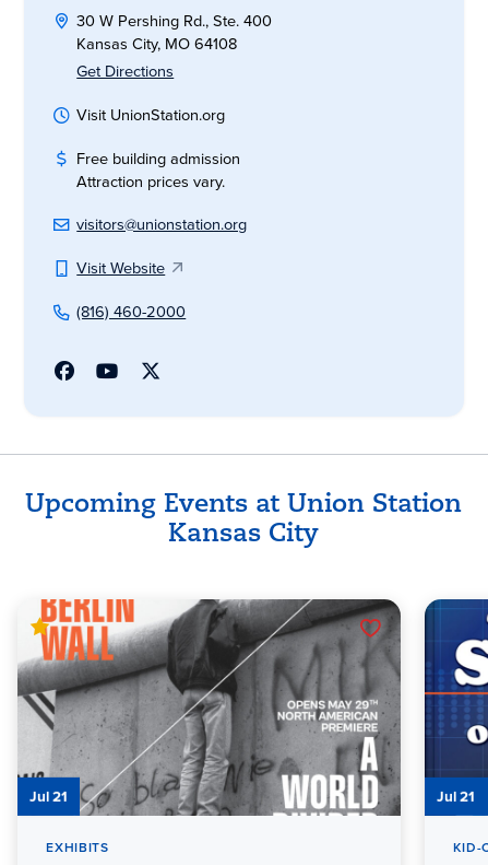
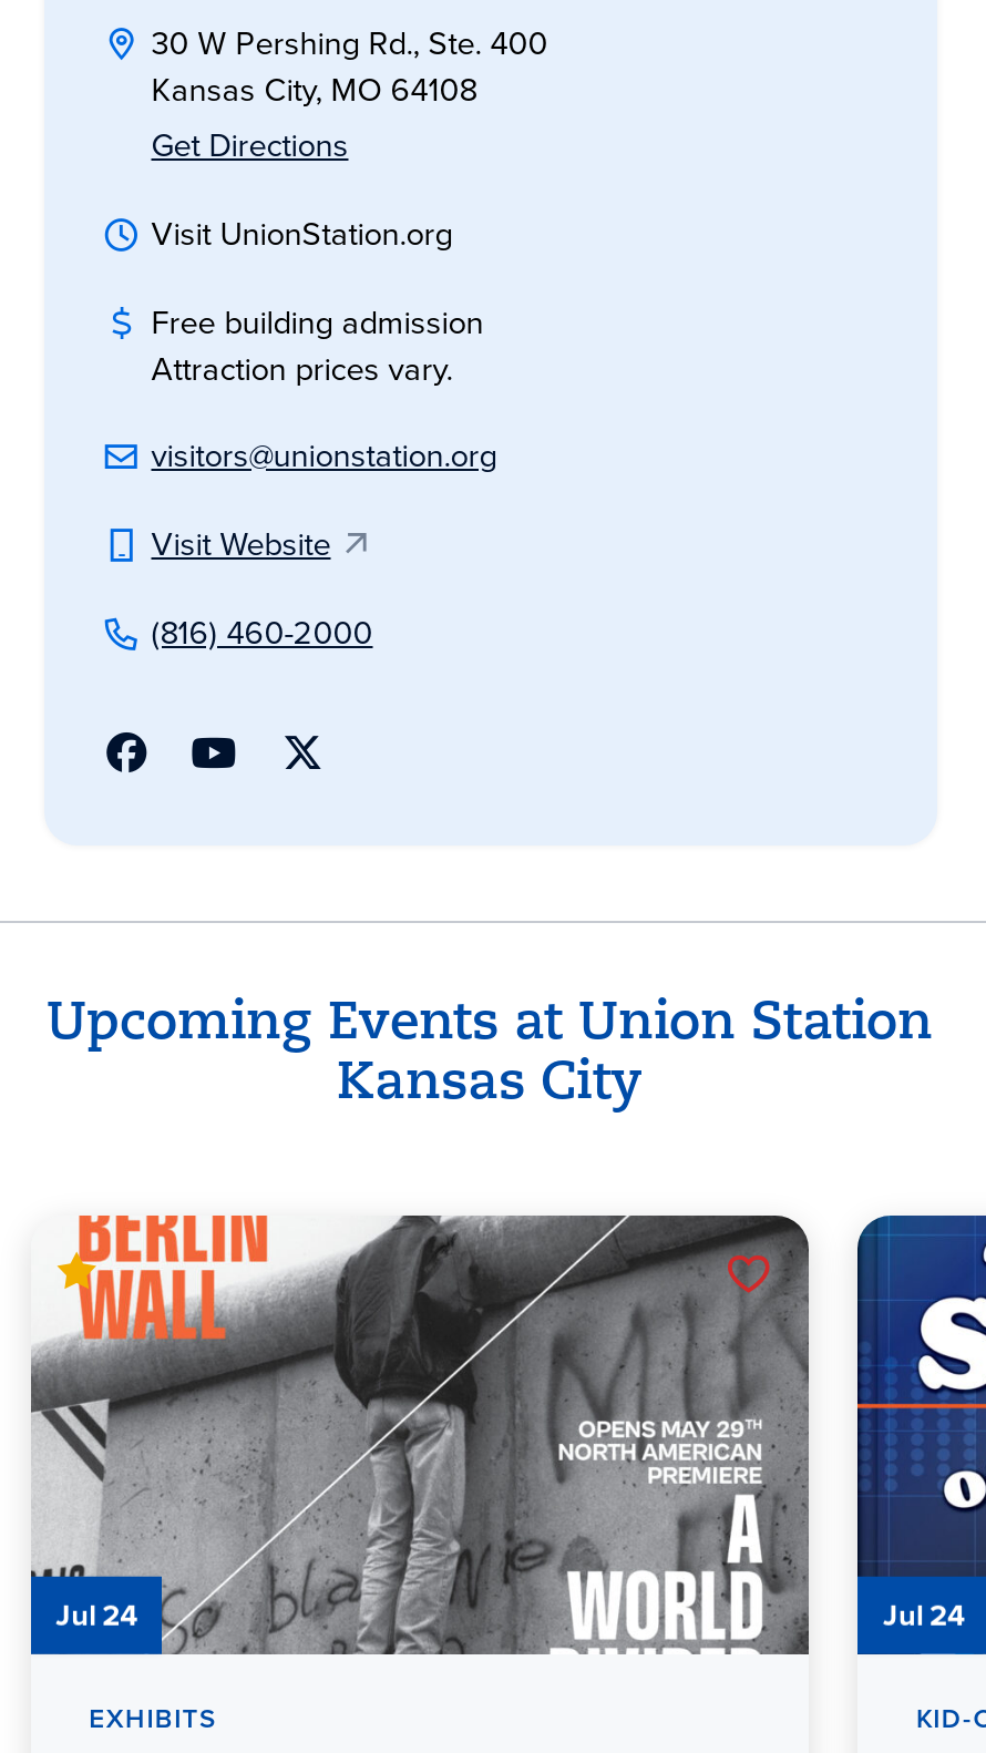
[30,785,68,807] Jul 21 -> [56,1592,138,1636] Jul 24
[437,785,475,807] Jul 21 -> [883,1592,965,1636] Jul 24

